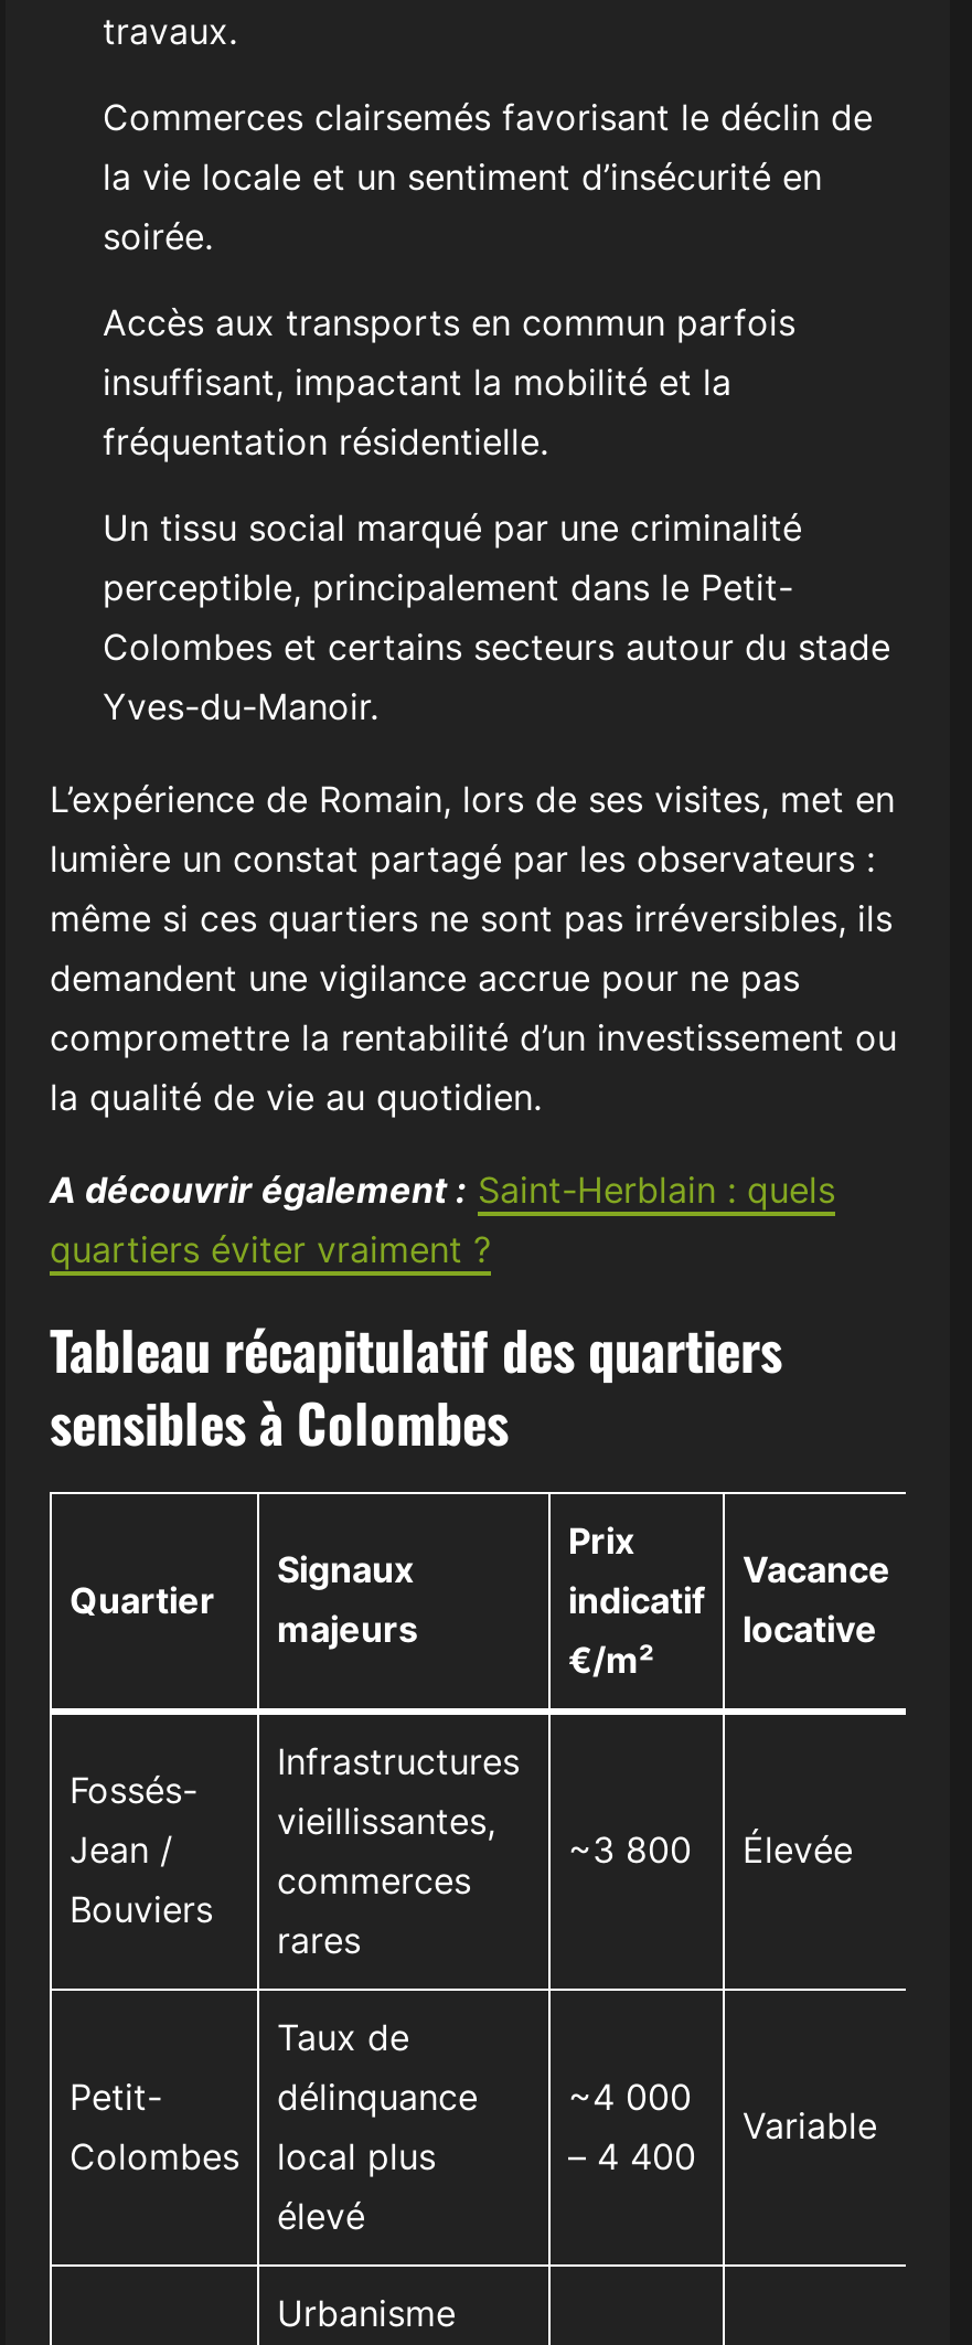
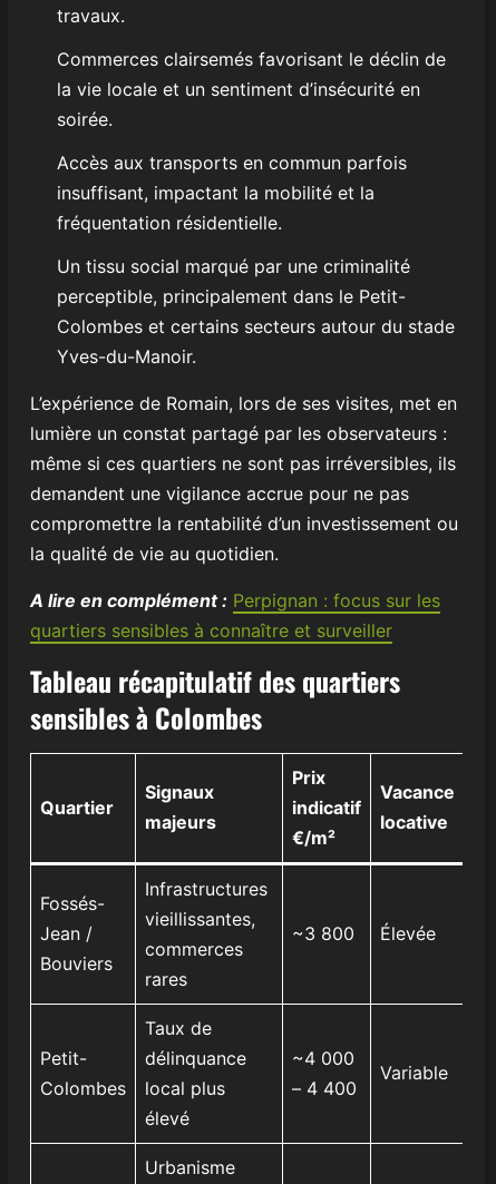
[50,1168,835,1272] A découvrir également : Saint-Herblain : quels | quartiers éviter vraiment ? -> [30,589,440,642] A lire en complément : Perpignan : focus sur les | quartiers sensibles à connaître et surveiller

